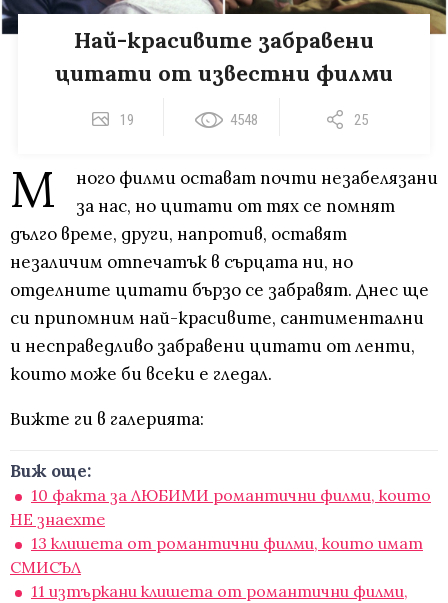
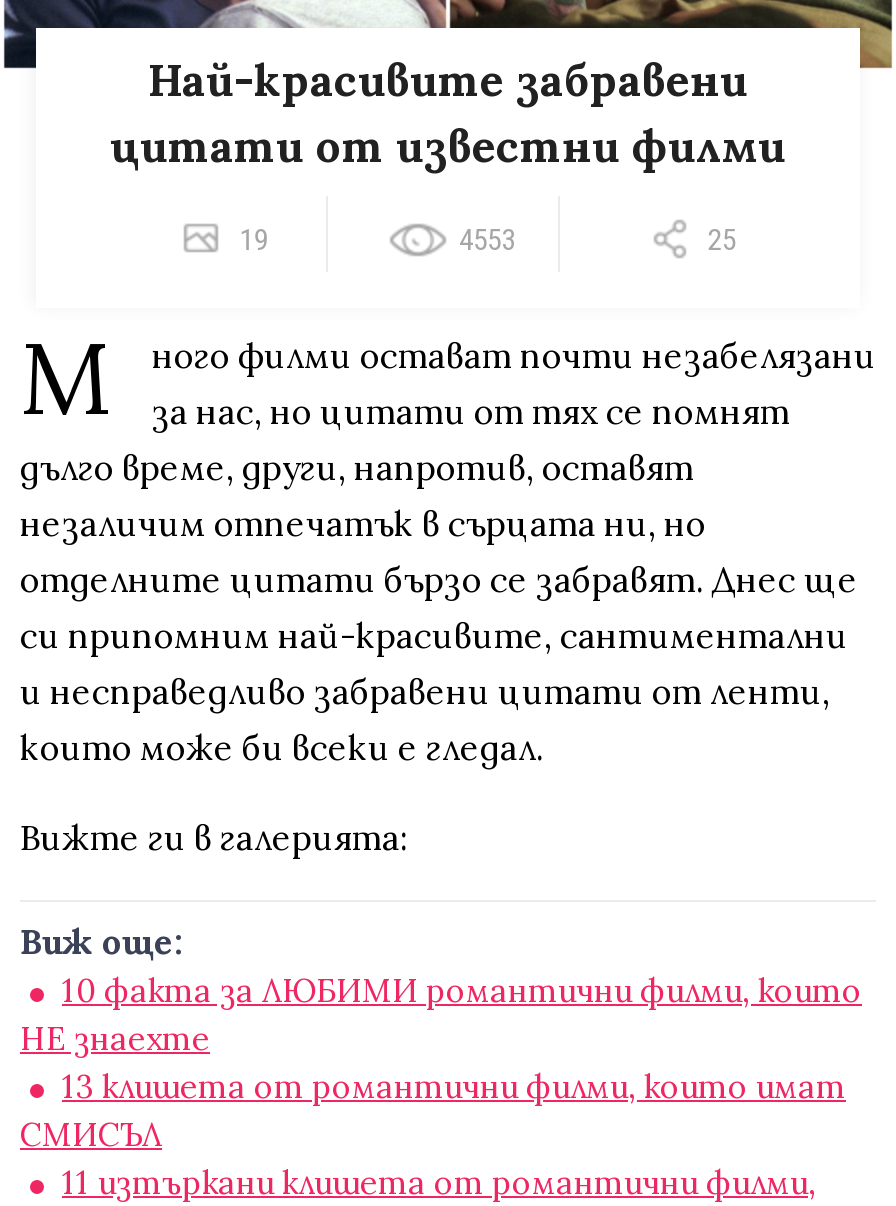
[229,111,257,129] 4548 -> [459,222,515,258] 4553

